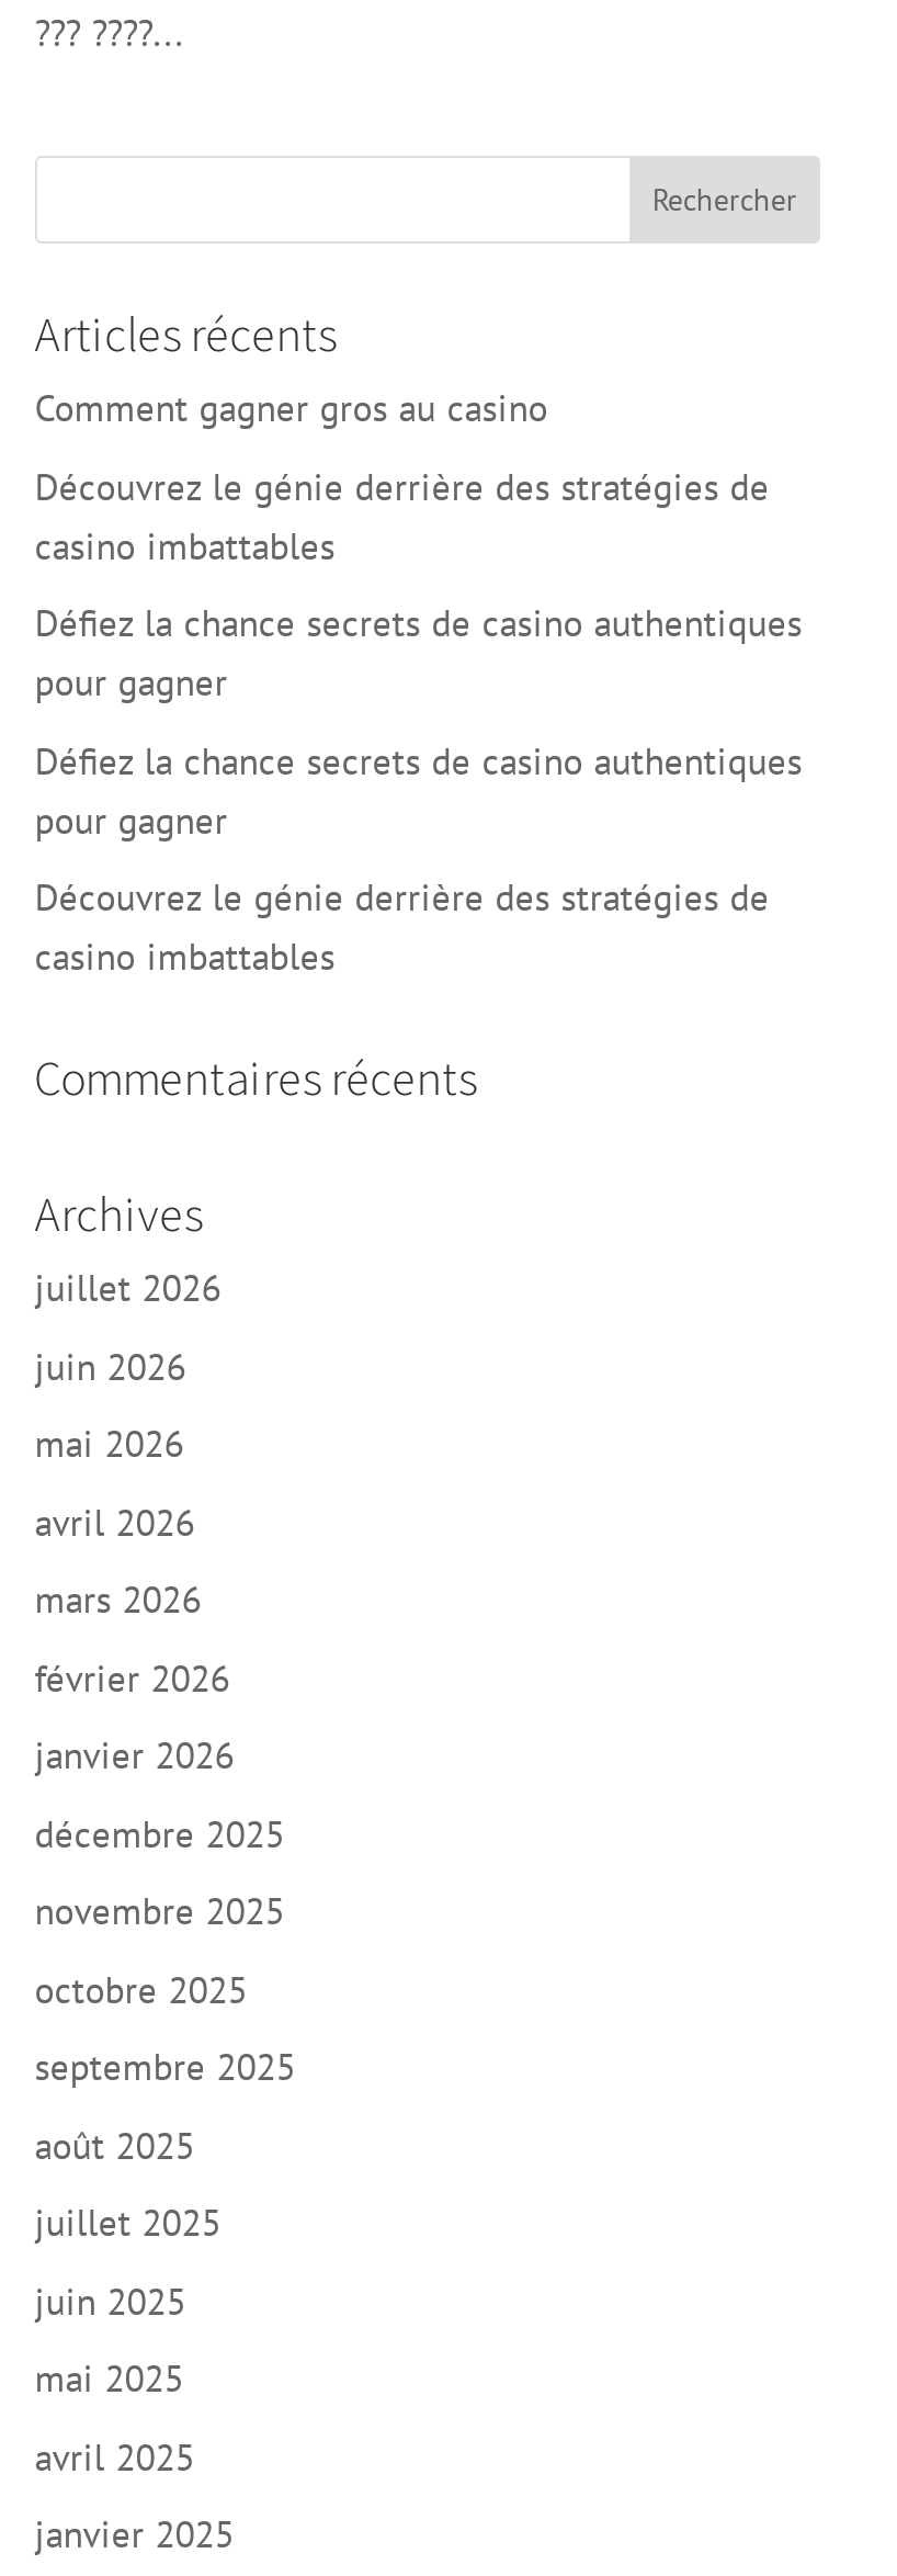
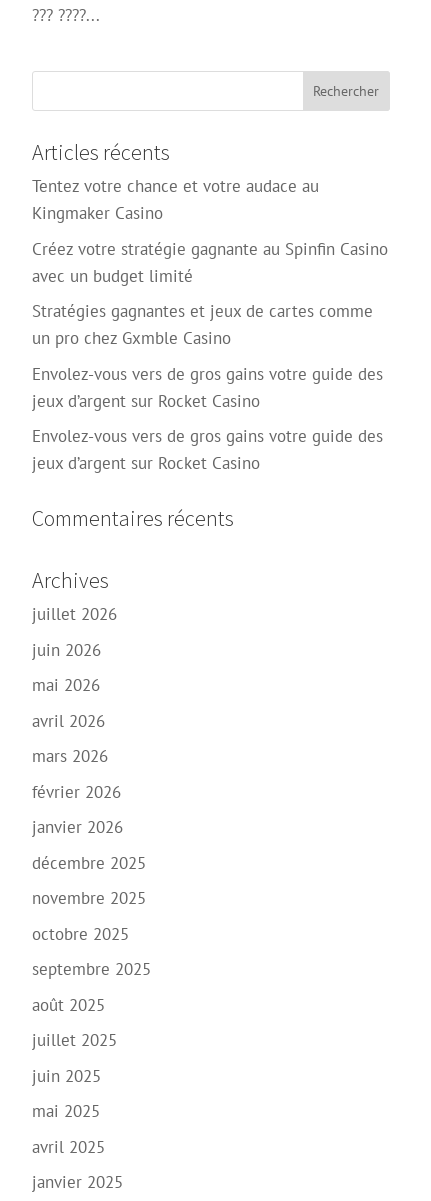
[35,384,548,432] Comment gagner gros au casino -> [32,175,319,224] Tentez votre chance et votre audace au | Kingmaker Casino
[35,462,769,569] Découvrez le génie derrière des stratégies de | casino imbattables -> [32,237,388,286] Créez votre stratégie gagnante au Spinfin Casino | avec un budget limité
[35,599,802,707] Défiez la chance secrets de casino authentiques | pour gagner -> [32,300,373,349] Stratégies gagnantes et jeux de cartes comme | un pro chez Gxmble Casino
[35,736,802,844] Défiez la chance secrets de casino authentiques | pour gagner -> [32,362,383,411] Envolez-vous vers de gros gains votre guide des | jeux d’argent sur Rocket Casino
[35,873,769,981] Découvrez le génie derrière des stratégies de | casino imbattables -> [32,425,383,474] Envolez-vous vers de gros gains votre guide des | jeux d’argent sur Rocket Casino

